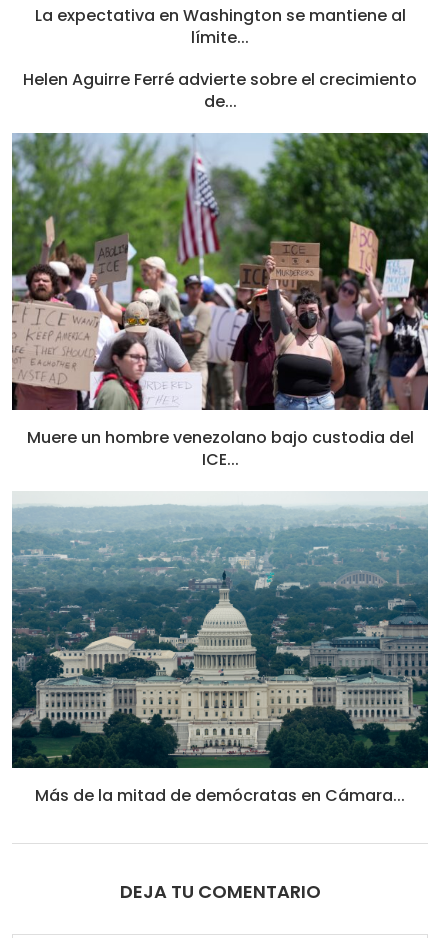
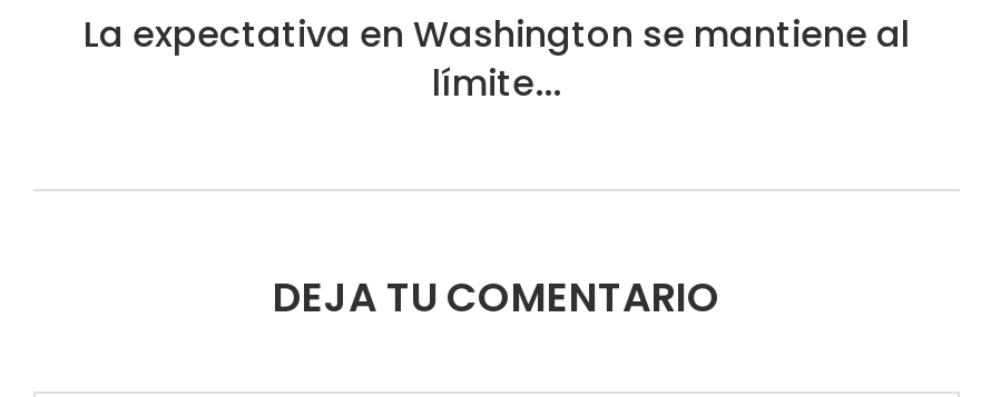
[23,67,417,112] Helen Aguirre Ferré advierte sobre el crecimiento | de... -> none
[11,132,429,471] [image] | Muere un hombre venezolano bajo custodia del | ICE... -> none
[11,492,429,807] [image] | Más de la mitad de demócratas en Cámara... -> none

